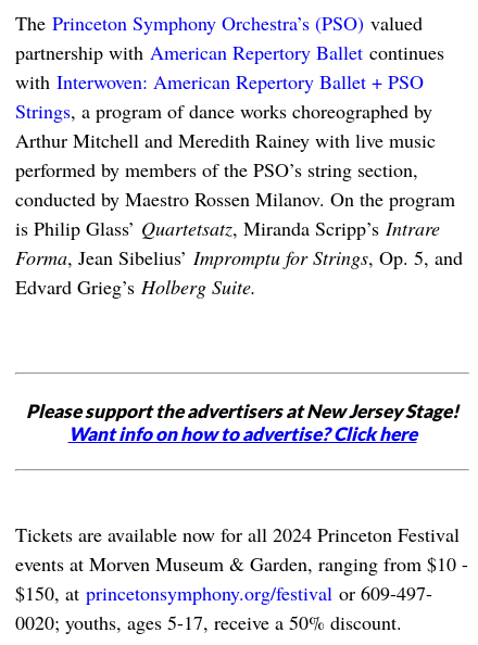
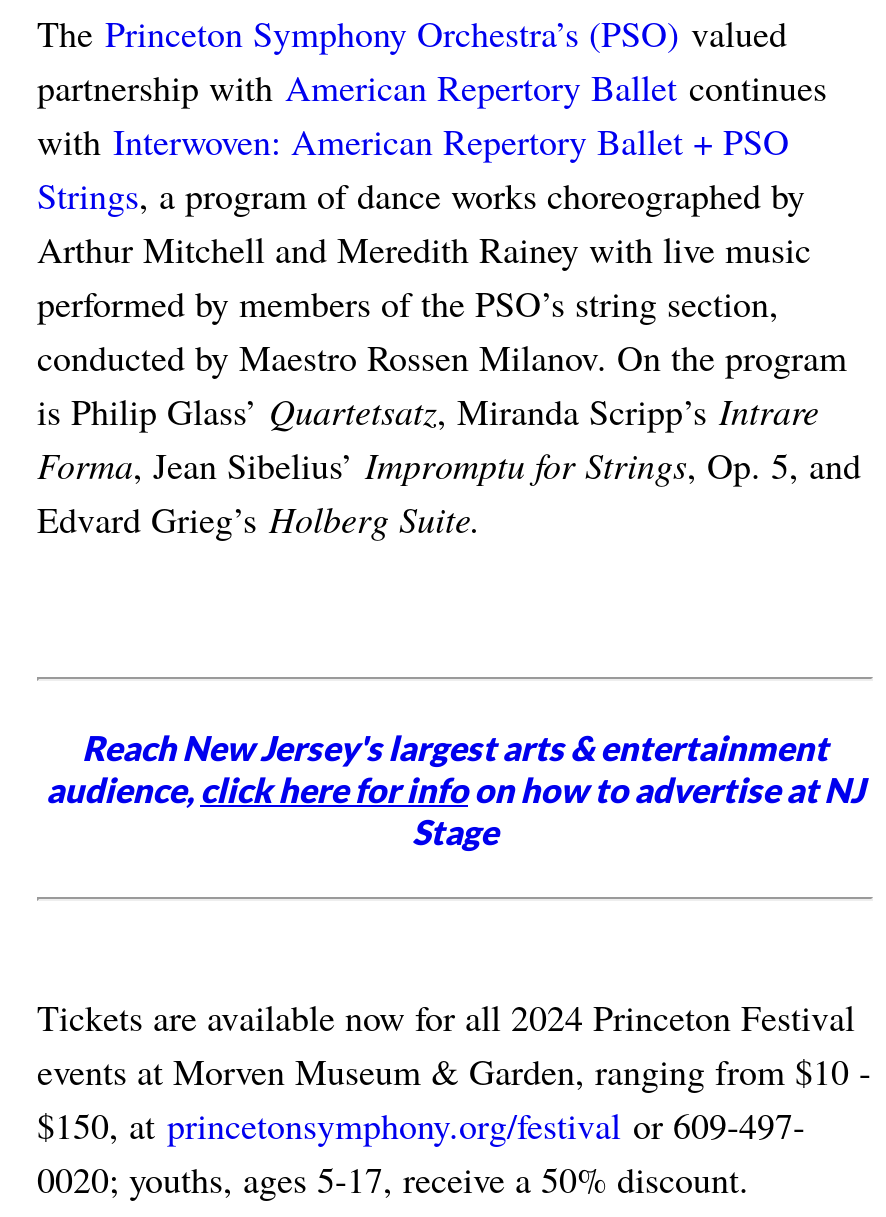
[26,399,458,445] Please support the advertisers at New Jersey Stage! | Want info on how to advertise? Click here -> [46,726,864,852] Reach New Jersey's largest arts & entertainment | audience, click here for infoon how to advertise at NJ | Stage

